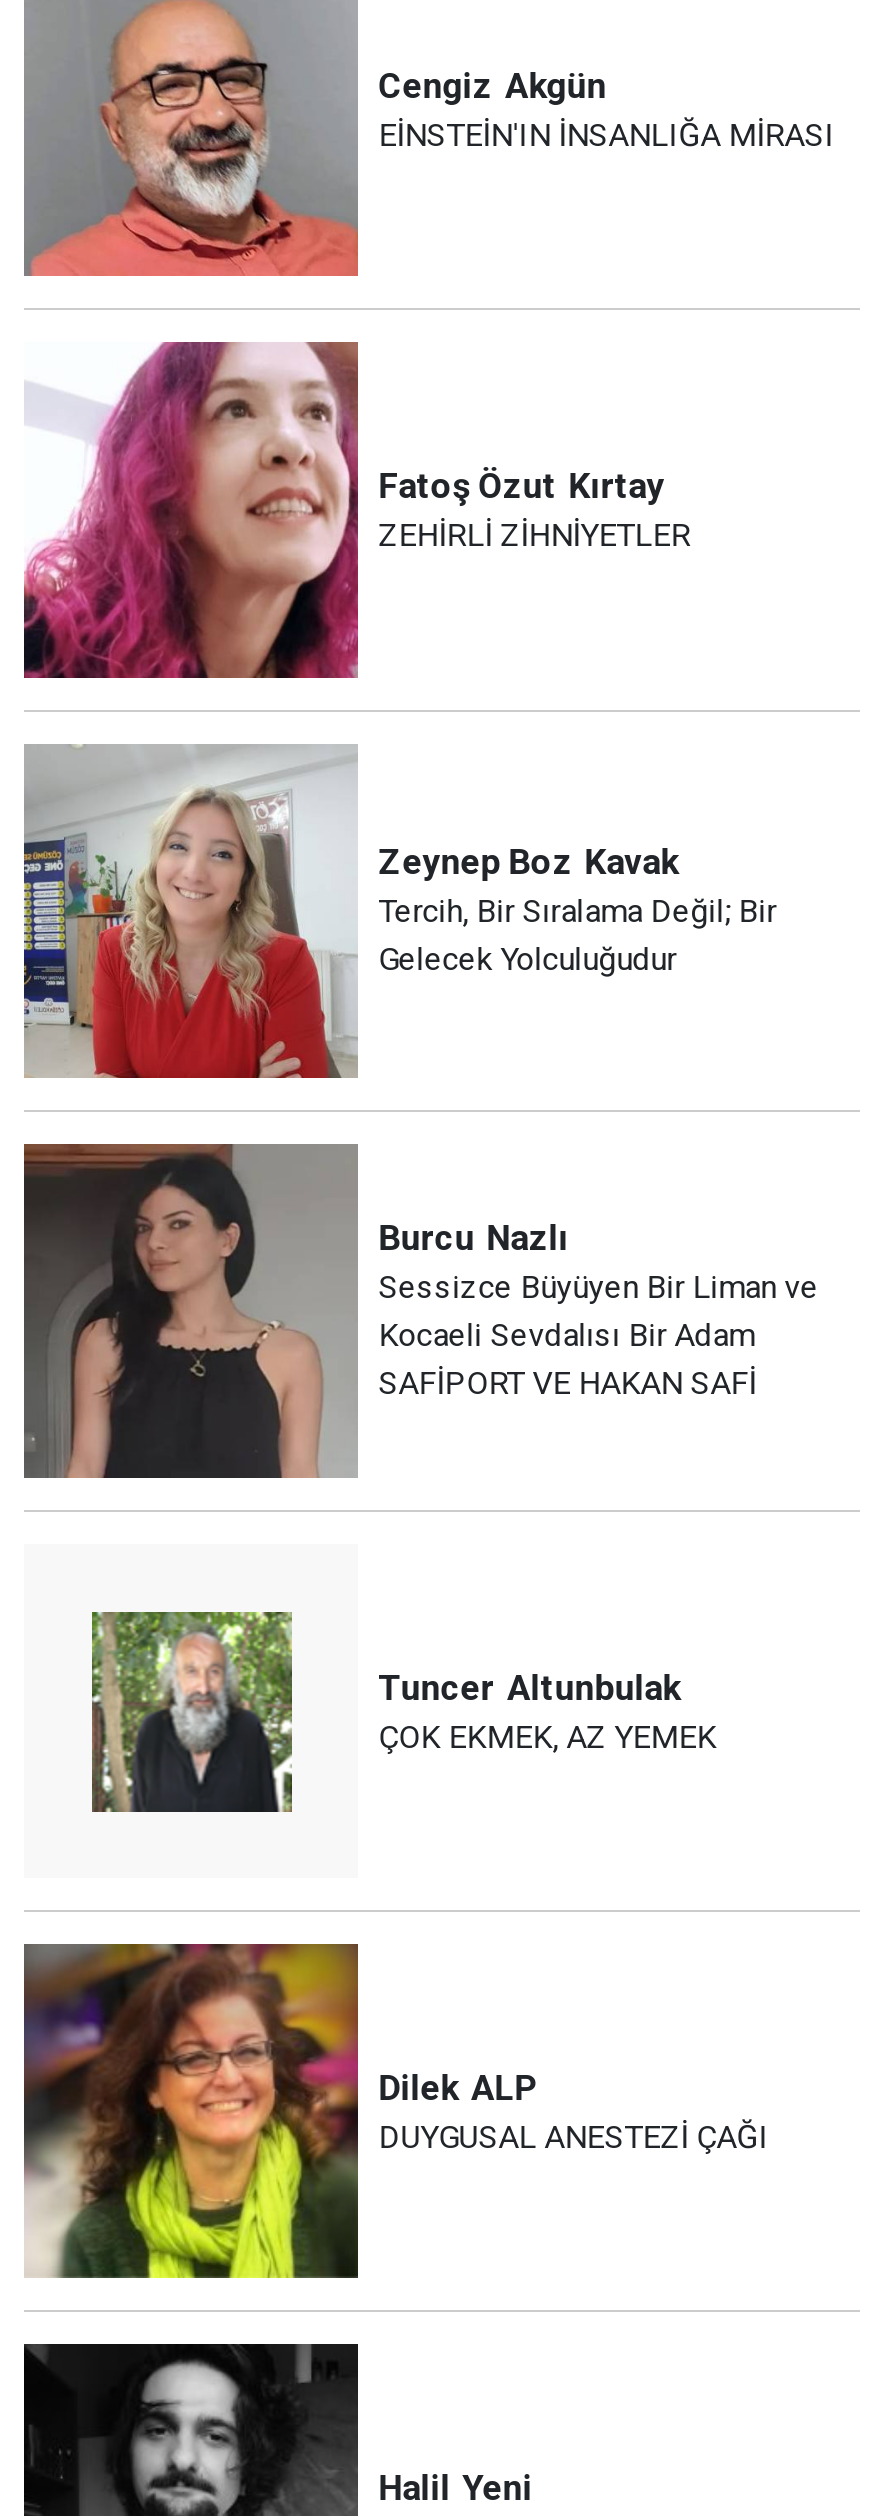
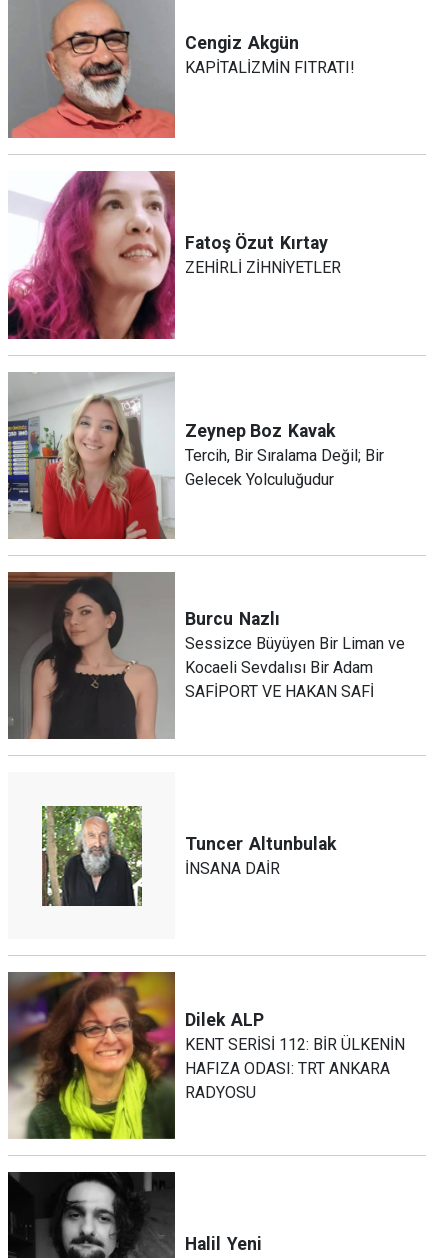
[378,116,834,154] EİNSTEİN'IN İNSANLIĞA MİRASI -> [185,58,355,77] KAPİTALİZMİN FITRATI!
[378,1717,716,1755] ÇOK EKMEK, AZ YEMEK -> [185,858,280,877] İNSANA DAİR
moved [378,2067,536,2107] -> [185,1010,264,1030]: Dilek ALP
[378,2117,768,2155] DUYGUSAL ANESTEZİ ÇAĞI -> [185,1035,405,1102] KENT SERİSİ 112: BİR ÜLKENİN | HAFIZA ODASI: TRT ANKARA | RADYOSU

